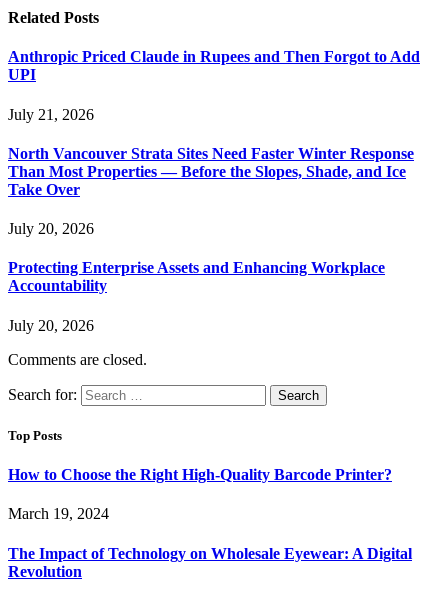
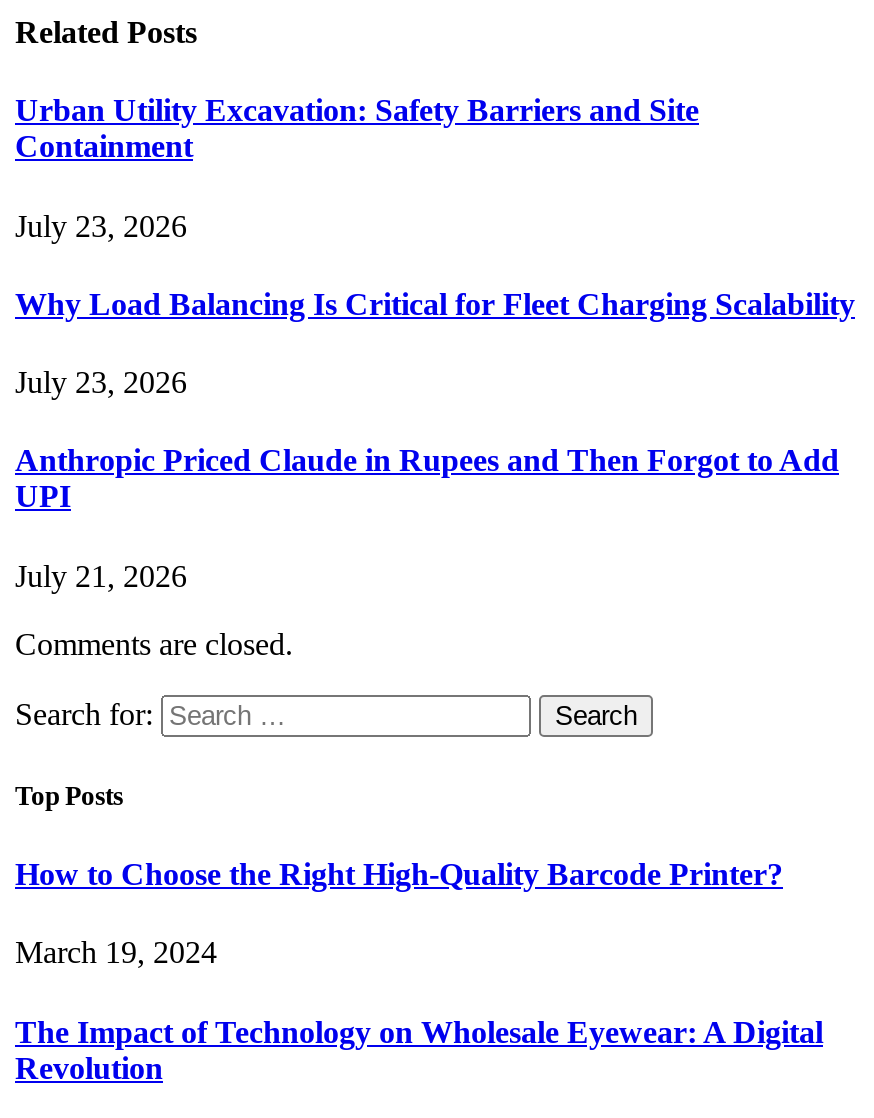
none -> [15,94,855,399] Urban Utility Excavation: Safety Barriers and Site | Containment | July 23, 2026 | Why Load Balancing Is Critical for Fleet Charging Scalability | July 23, 2026
moved [8,48,420,123] -> [15,444,839,592]: Anthropic Priced Claude in Rupees and Then Forgot to Add | UPI | July 21, 2026
[8,145,414,334] North Vancouver Strata Sites Need Faster Winter Response | Than Most Properties — Before the Slopes, Shade, and Ice | Take Over | July 20, 2026 | Protecting Enterprise Assets and Enhancing Workplace | Accountability | July 20, 2026 -> none

